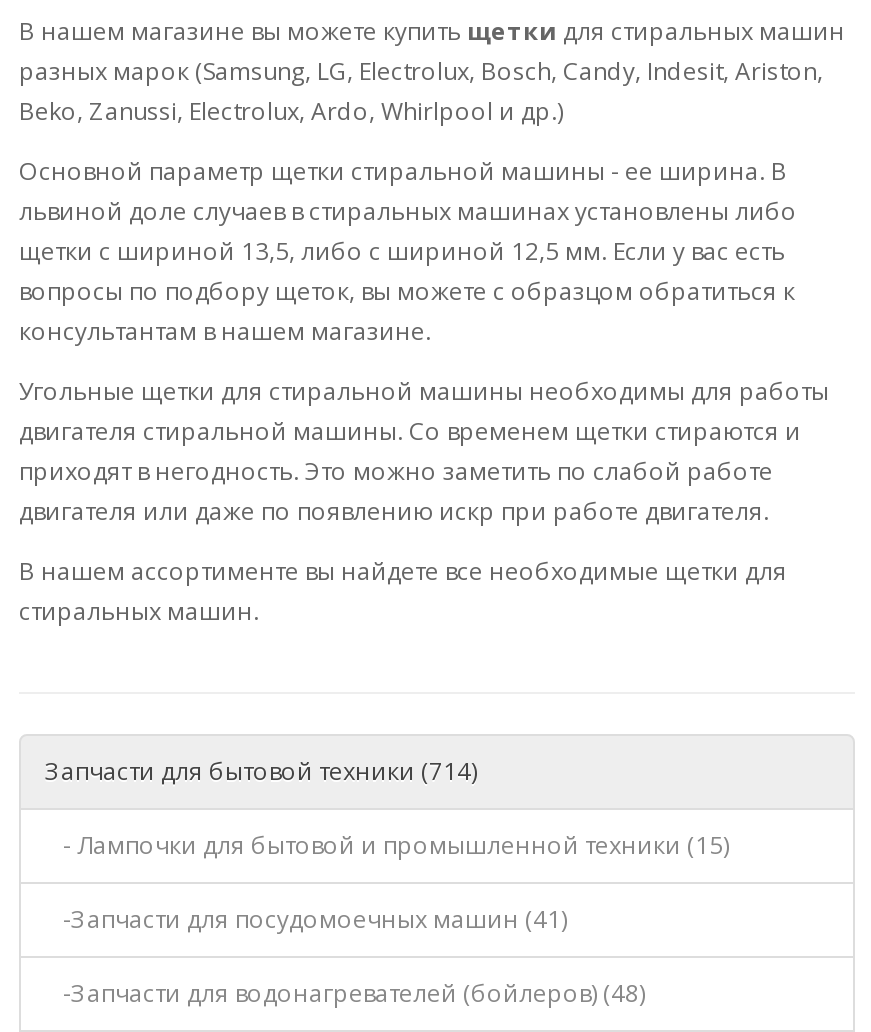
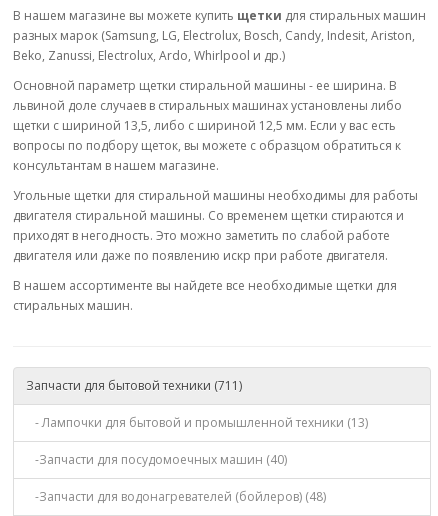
[45,754,477,788] Запчасти для бытовой техники (714) -> [26,377,242,394] Запчасти для бытовой техники (711)
[45,828,729,862] - Лампочки для бытовой и промышленной техники (15) -> [26,414,368,431] - Лампочки для бытовой и промышленной техники (13)
[45,902,567,936] -Запчасти для посудомоечных машин (41) -> [26,451,287,468] -Запчасти для посудомоечных машин (40)

